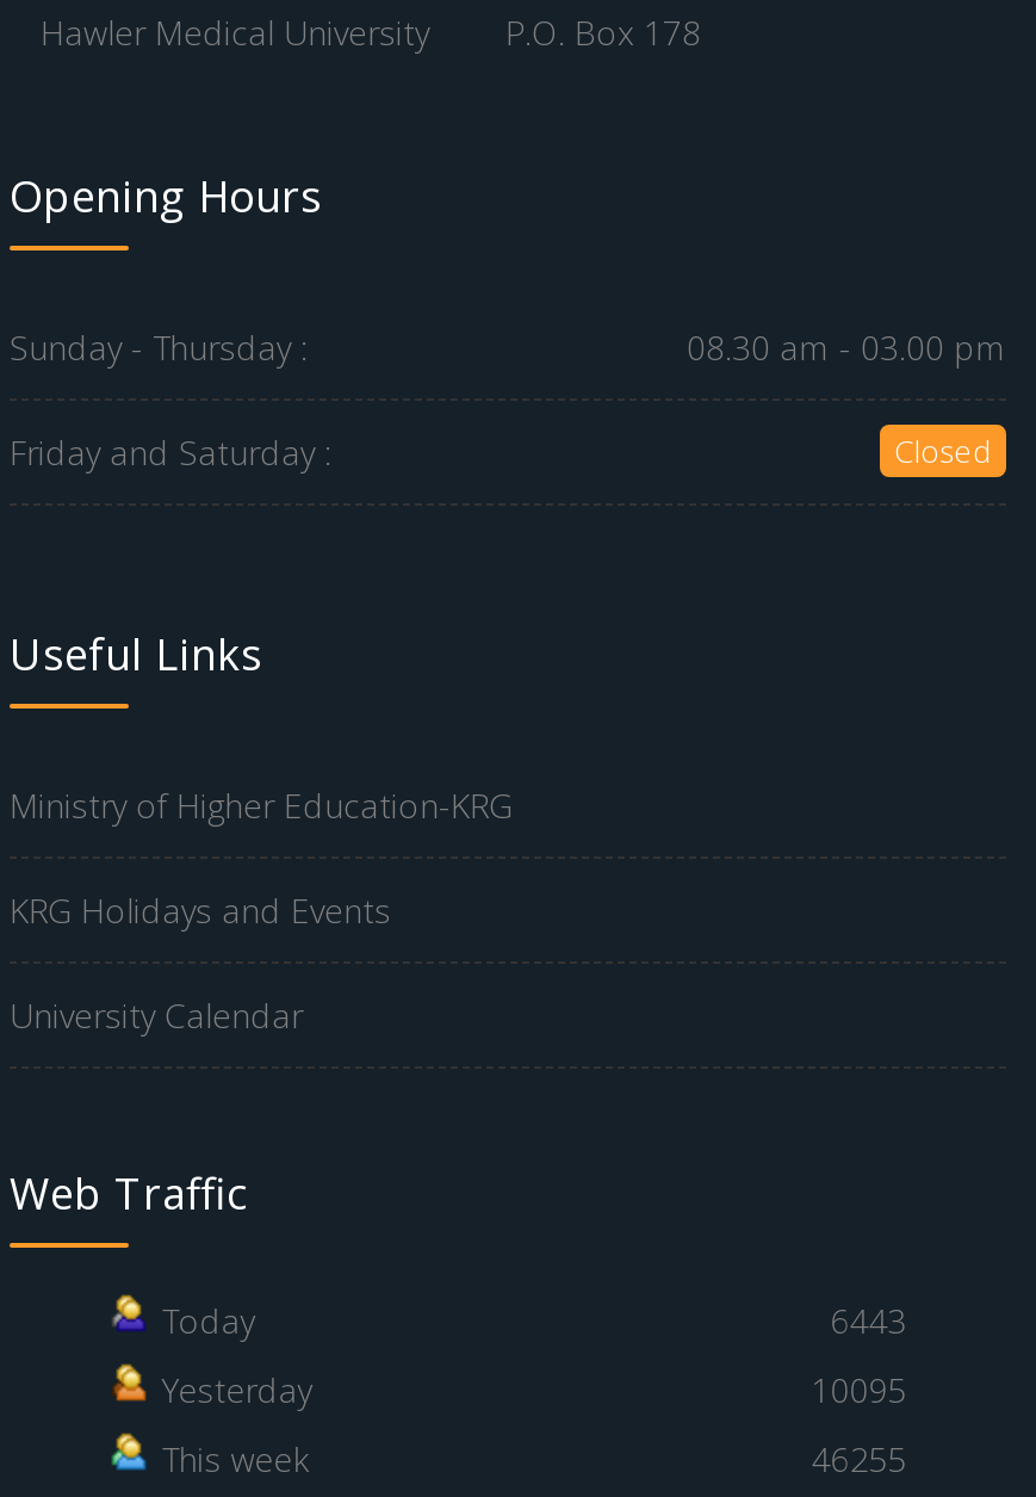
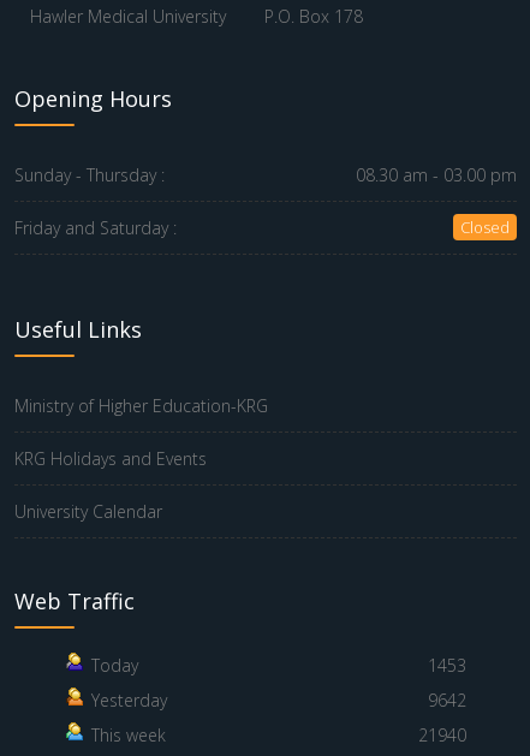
[830,1299,907,1344] 6443 -> [428,654,467,677] 1453
[811,1368,907,1413] 10095 -> [428,689,467,712] 9642
[811,1437,907,1482] 46255 -> [418,724,467,747] 21940

